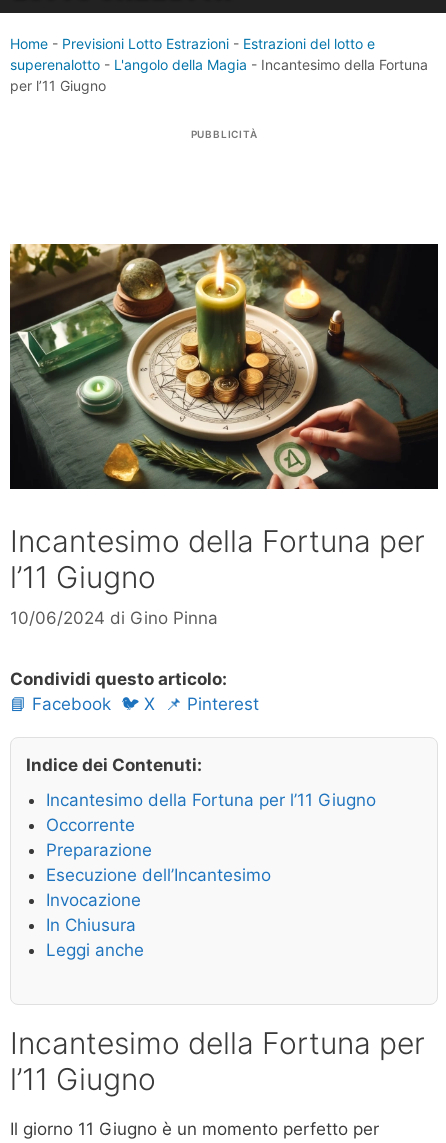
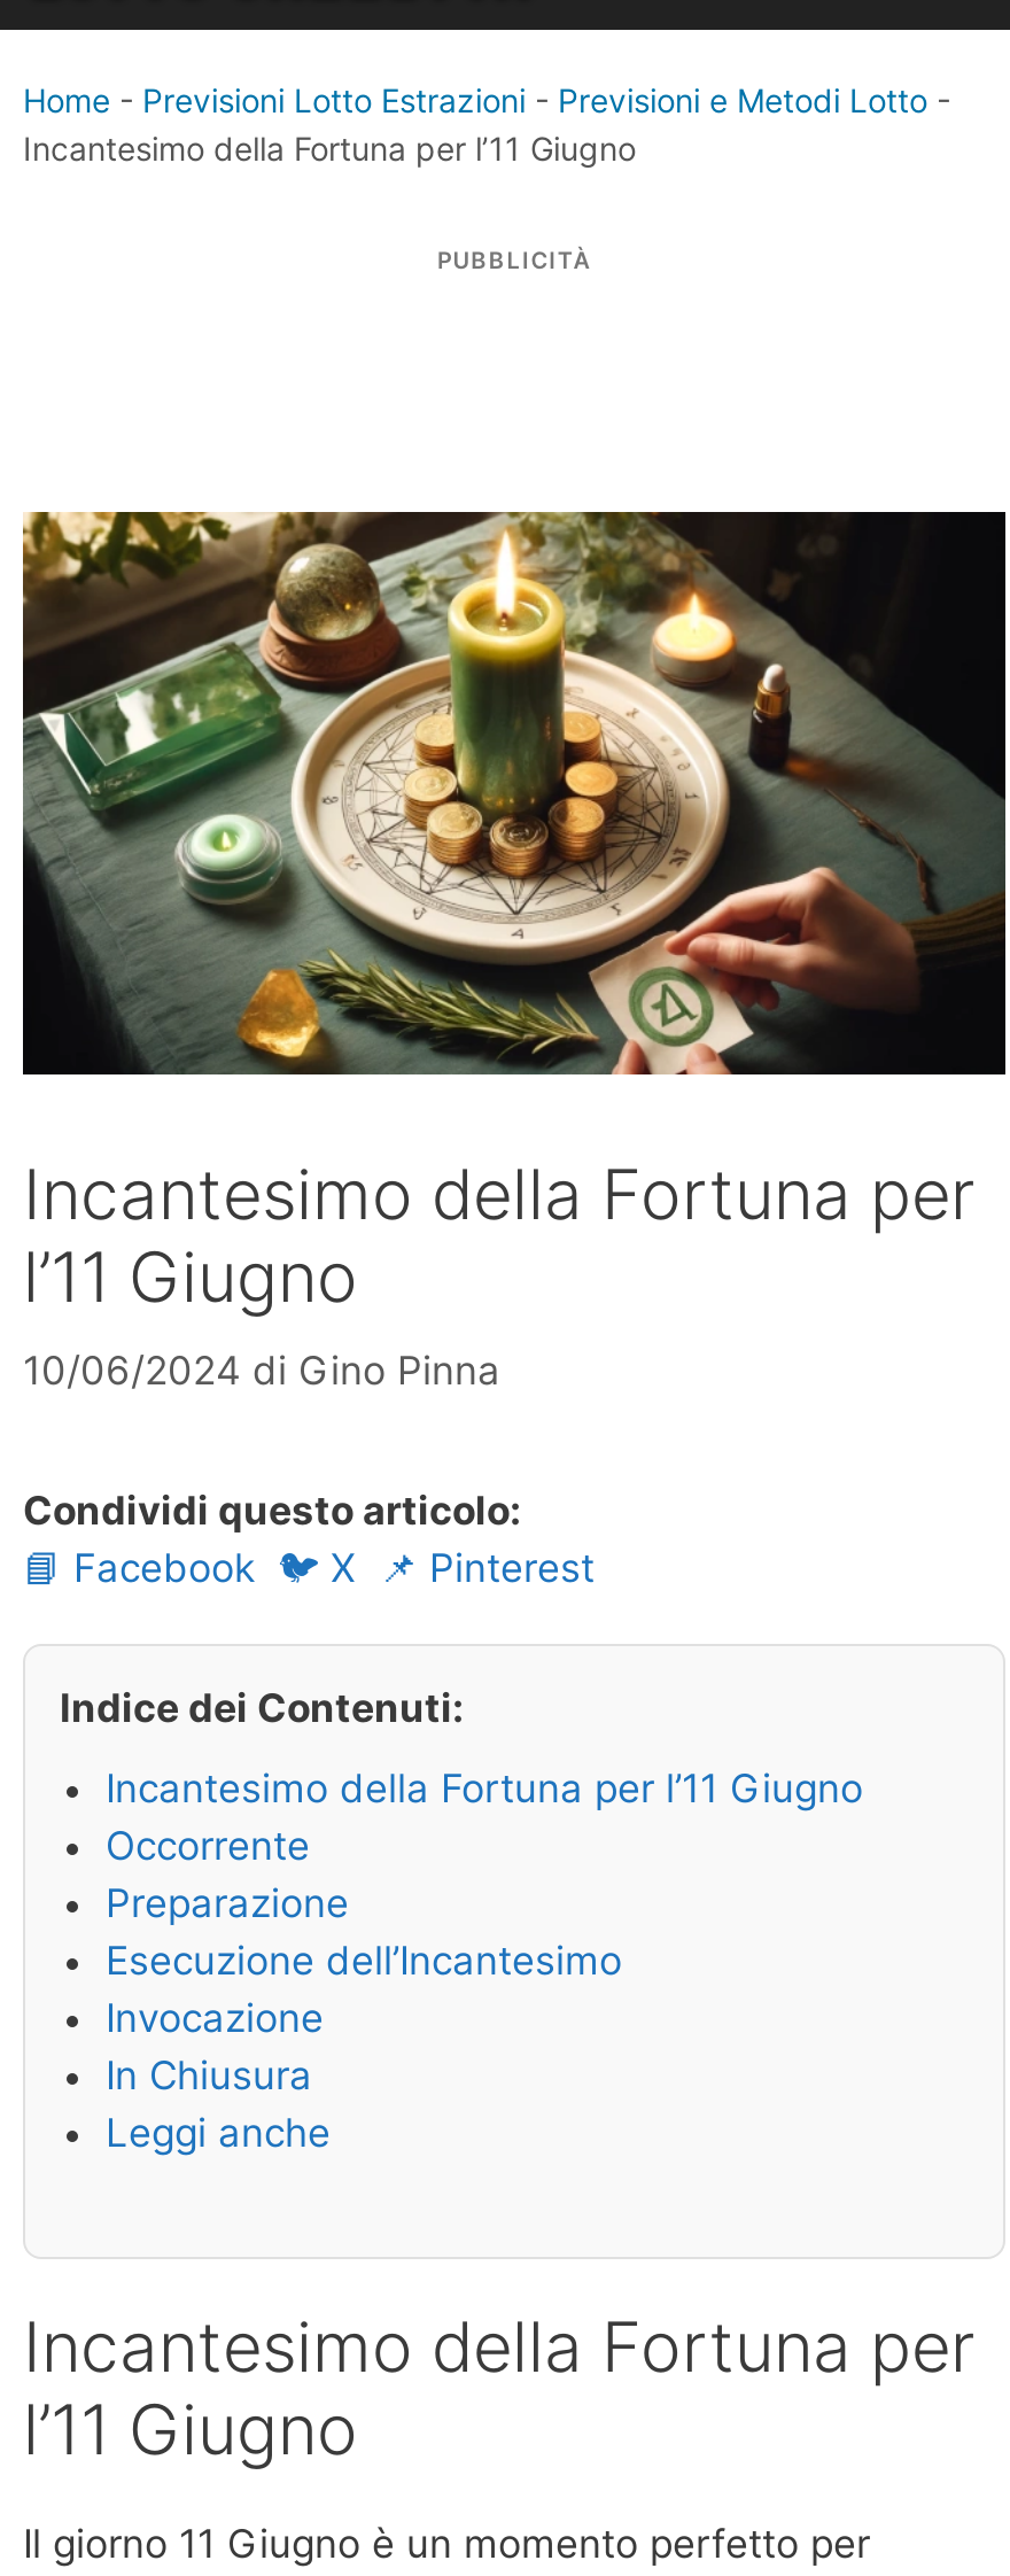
[10,35,428,94] Home - Previsioni Lotto Estrazioni - Estrazioni del lotto e | superenalotto - L'angolo della Magia - Incantesimo della Fortuna | per l’11 Giugno -> [23,80,950,168] Home - Previsioni Lotto Estrazioni - Previsioni e Metodi Lotto - | Incantesimo della Fortuna per l’11 Giugno

